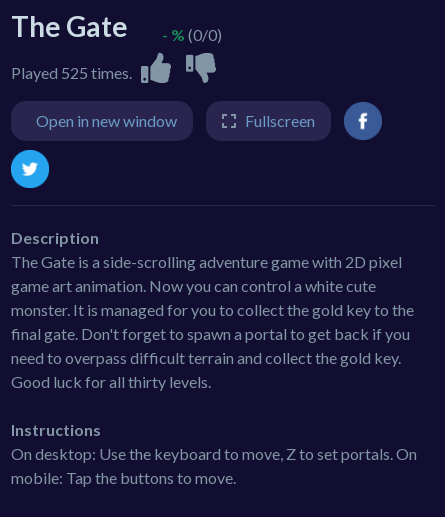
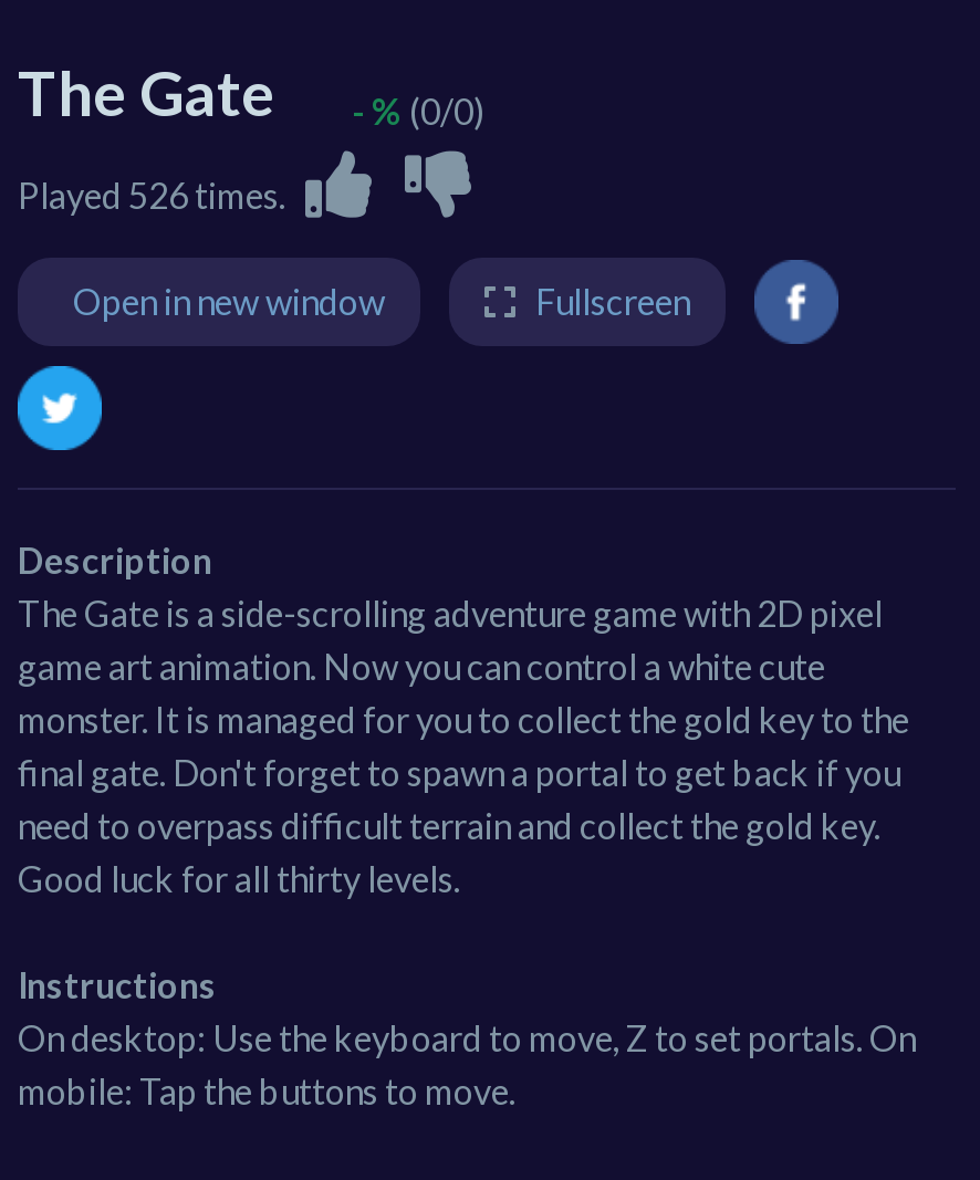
[11,63,132,82] Played 525 times. -> [18,174,285,216] Played 526 times.

